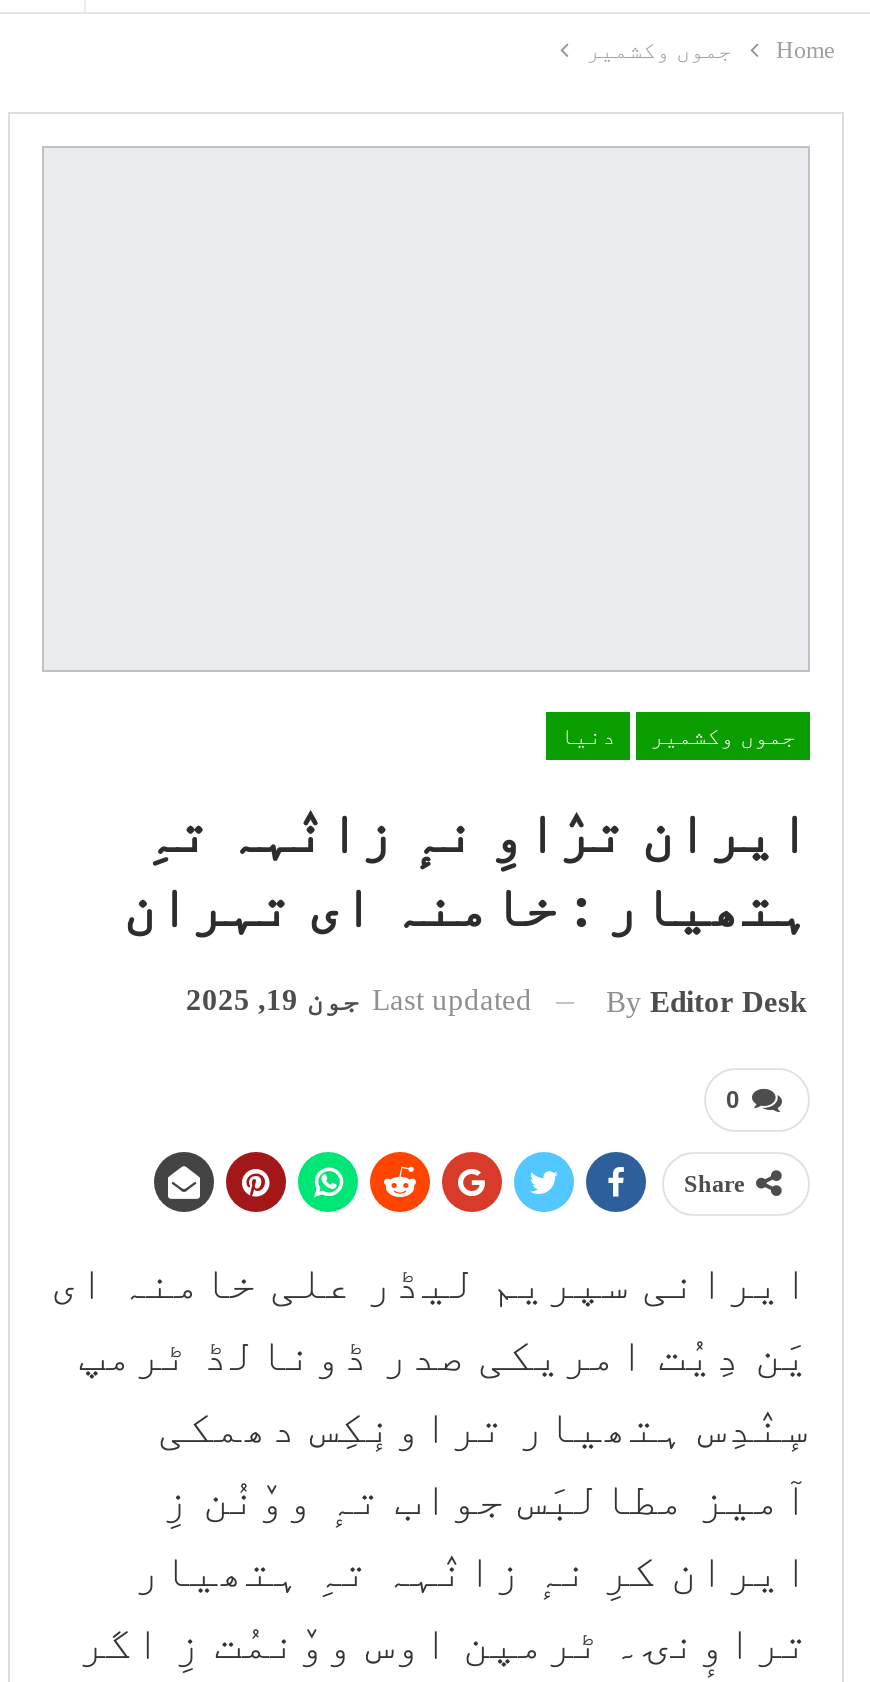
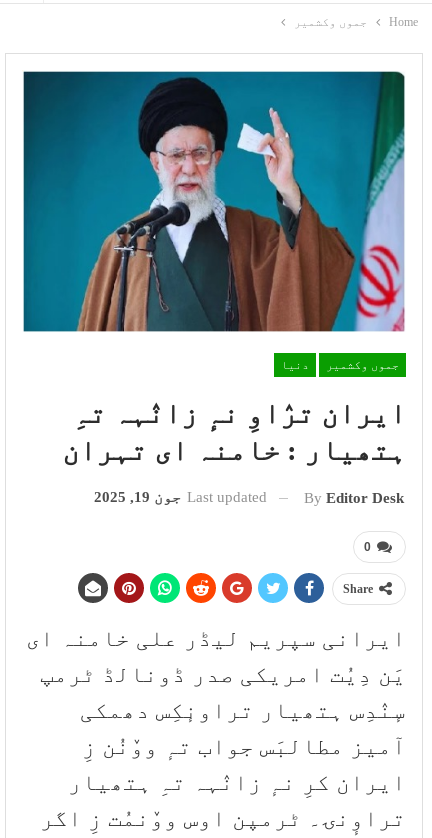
none -> [23,71,405,332] [image]

